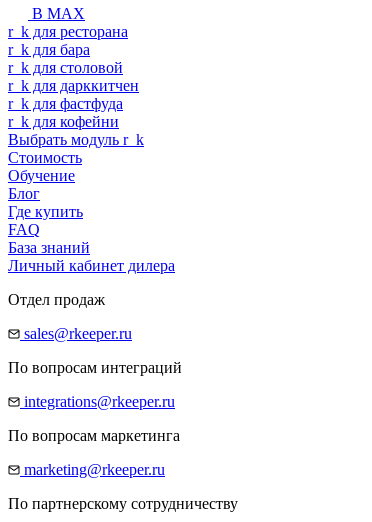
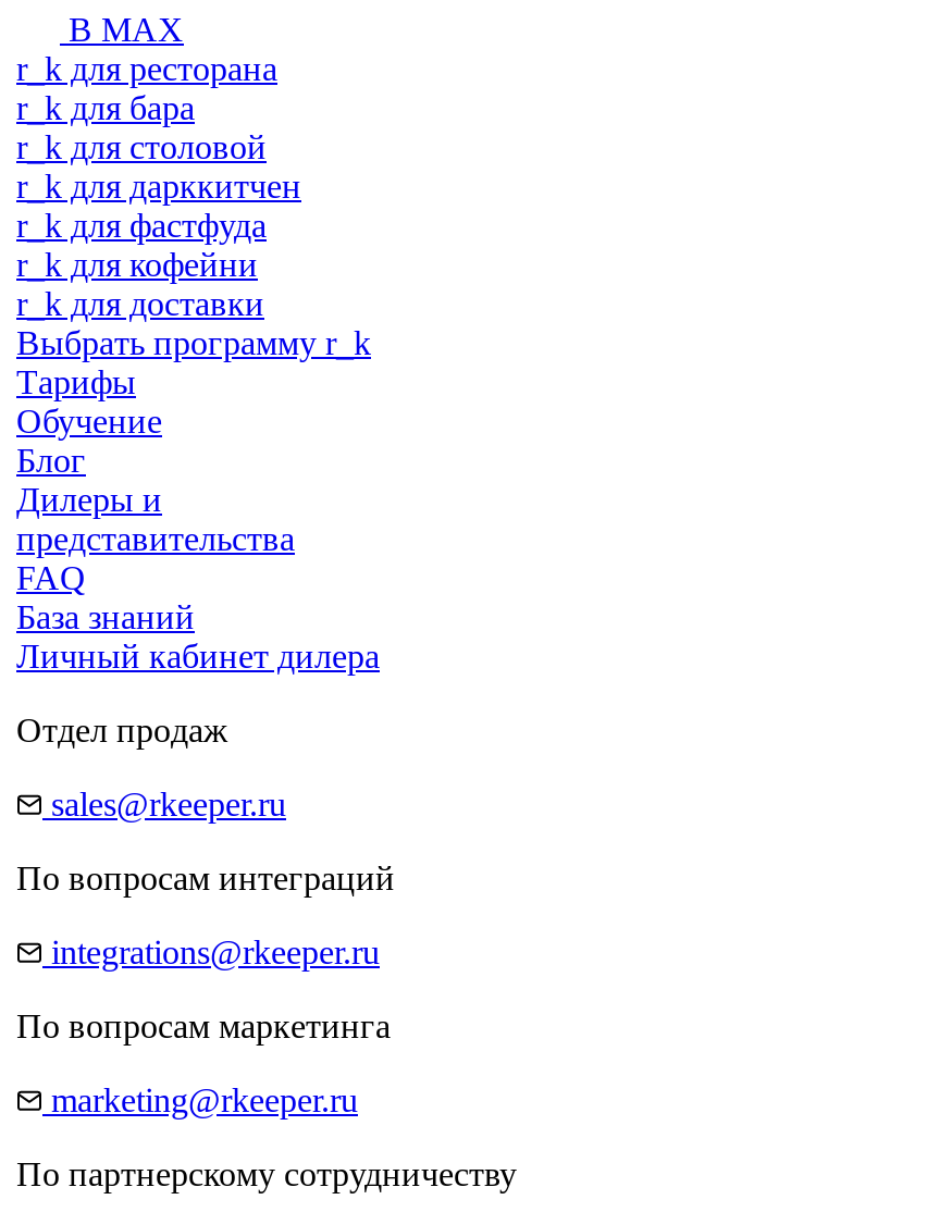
[8,131,144,166] Выбрать модуль r _ k | Стоимость -> [16,285,371,400] r _ k для доставки | Выбрать программу r _ k | Тарифы
[8,203,83,220] Где купить -> [16,480,295,557] Дилеры и | представительства

